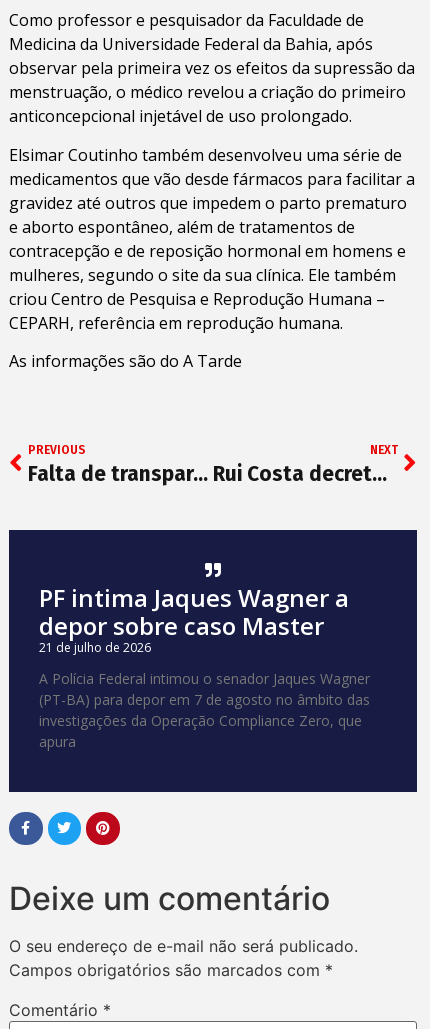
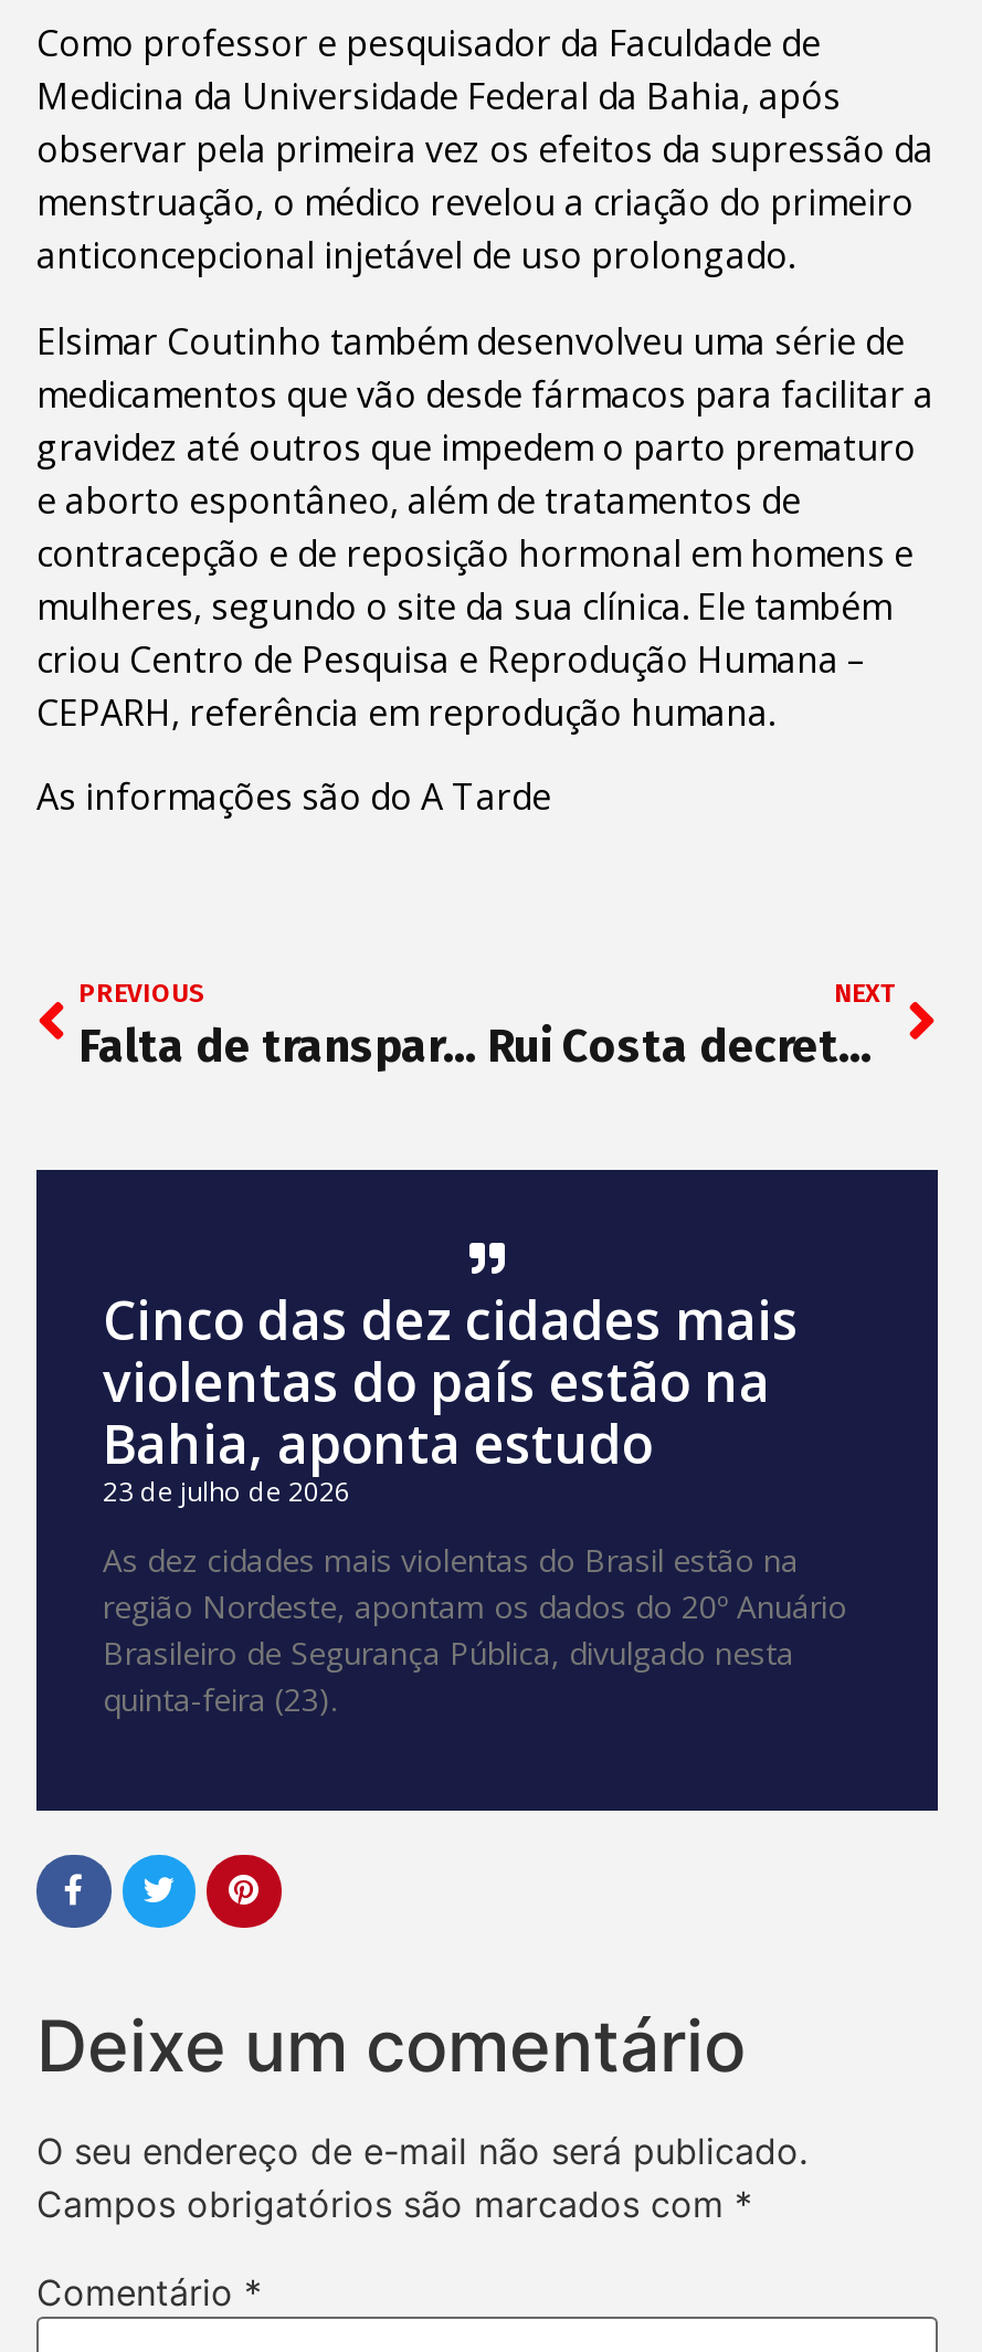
[39,581,349,656] PF intima Jaques Wagner a | depor sobre caso Master | 21 de julho de 2026 -> [103,1282,799,1509] Cinco das dez cidades mais | violentas do país estão na | Bahia, aponta estudo | 23 de julho de 2026
[39,669,370,751] A Polícia Federal intimou o senador Jaques Wagner | (PT-BA) para depor em 7 de agosto no âmbito das | investigações da Operação Compliance Zero, que | apura -> [103,1538,847,1719] As dez cidades mais violentas do Brasil estão na | região Nordeste, apontam os dados do 20º Anuário | Brasileiro de Segurança Pública, divulgado nesta | quinta-feira (23).

